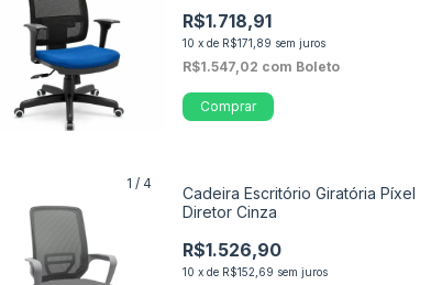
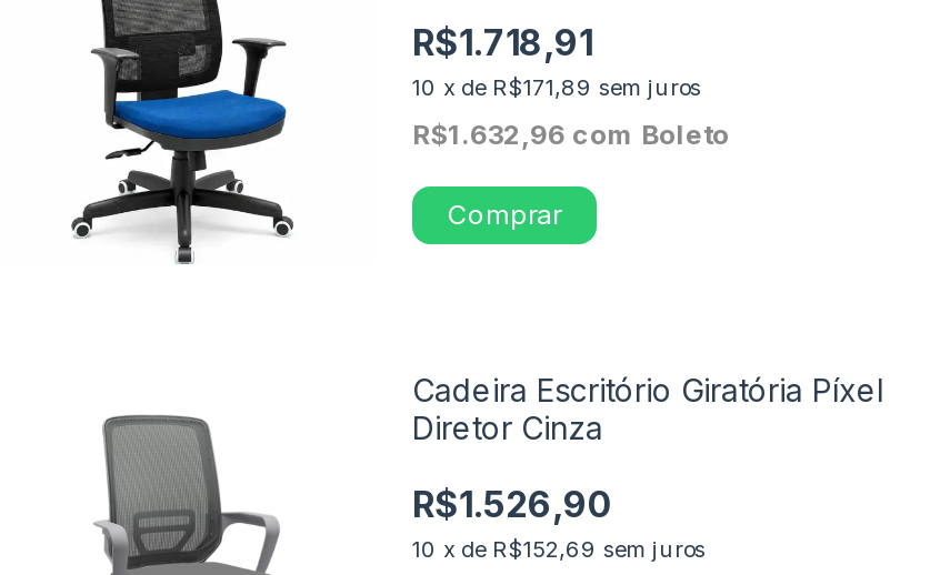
[183,58,340,74] R$1.547,02 com Boleto -> [412,117,730,150] R$1.632,96 com Boleto
[126,175,152,191] 1 / 4 -> none

